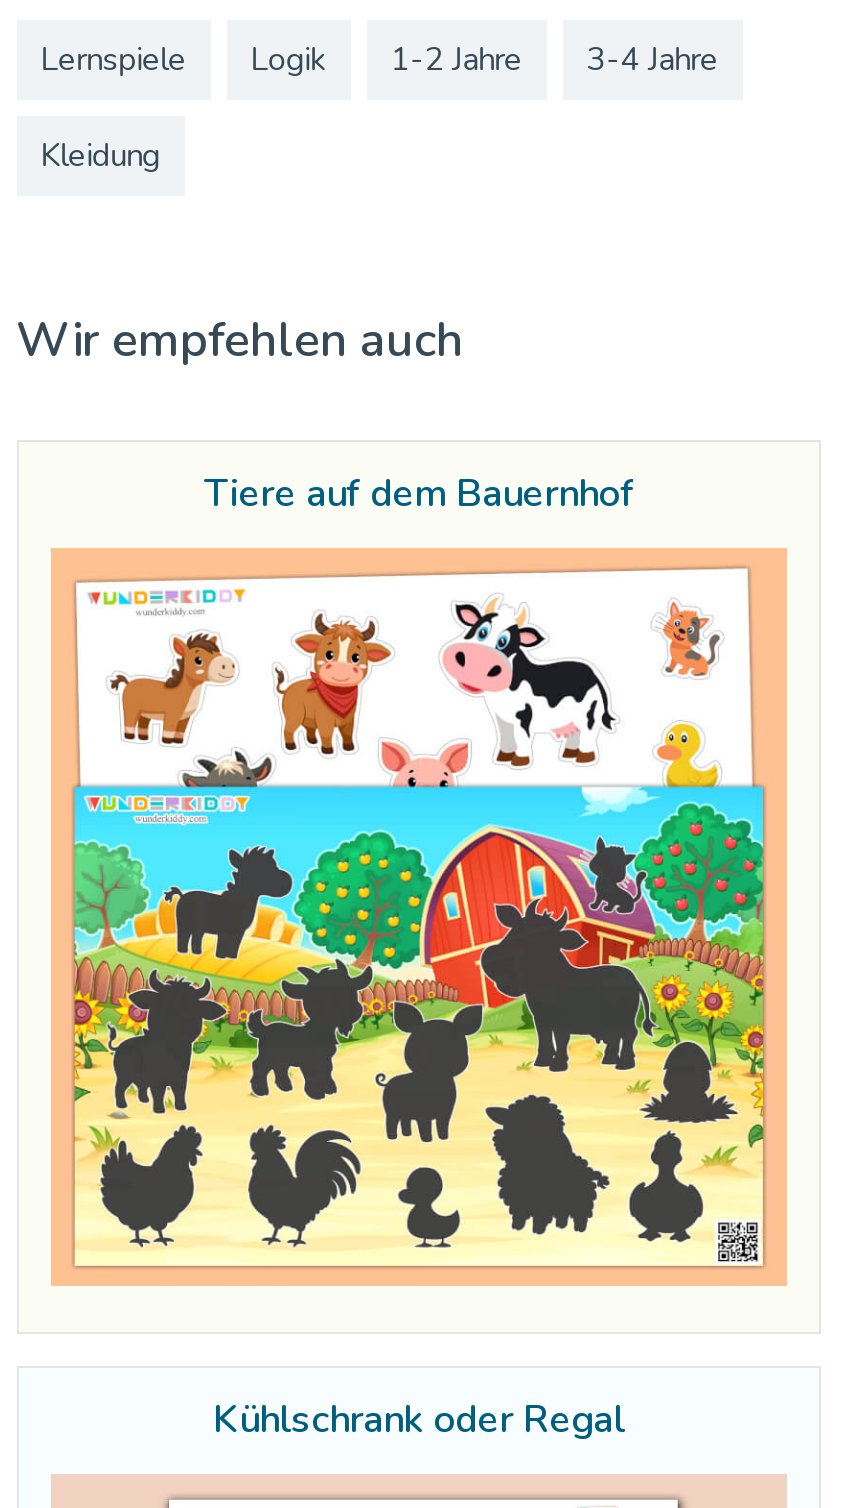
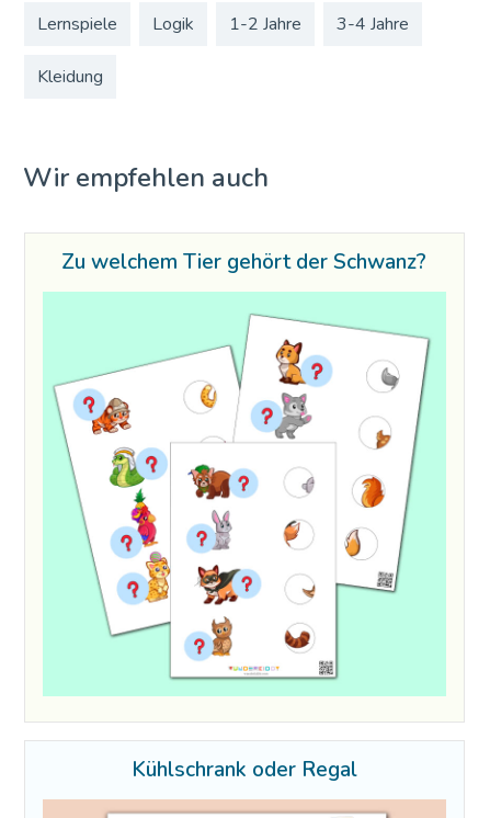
[204,468,634,520] Tiere auf dem Bauernhof -> [62,248,427,276] Zu welchem Tier gehört der Schwanz?
[51,548,787,1286] [image] -> [43,292,446,696] [image]

